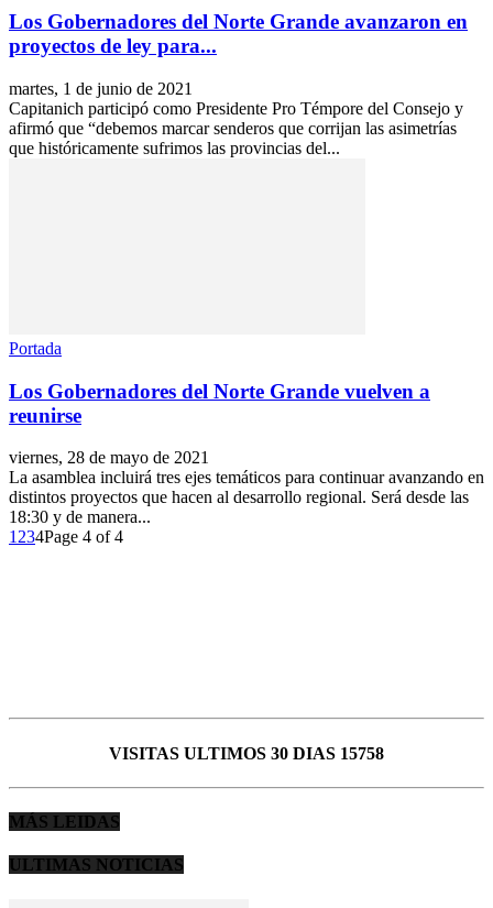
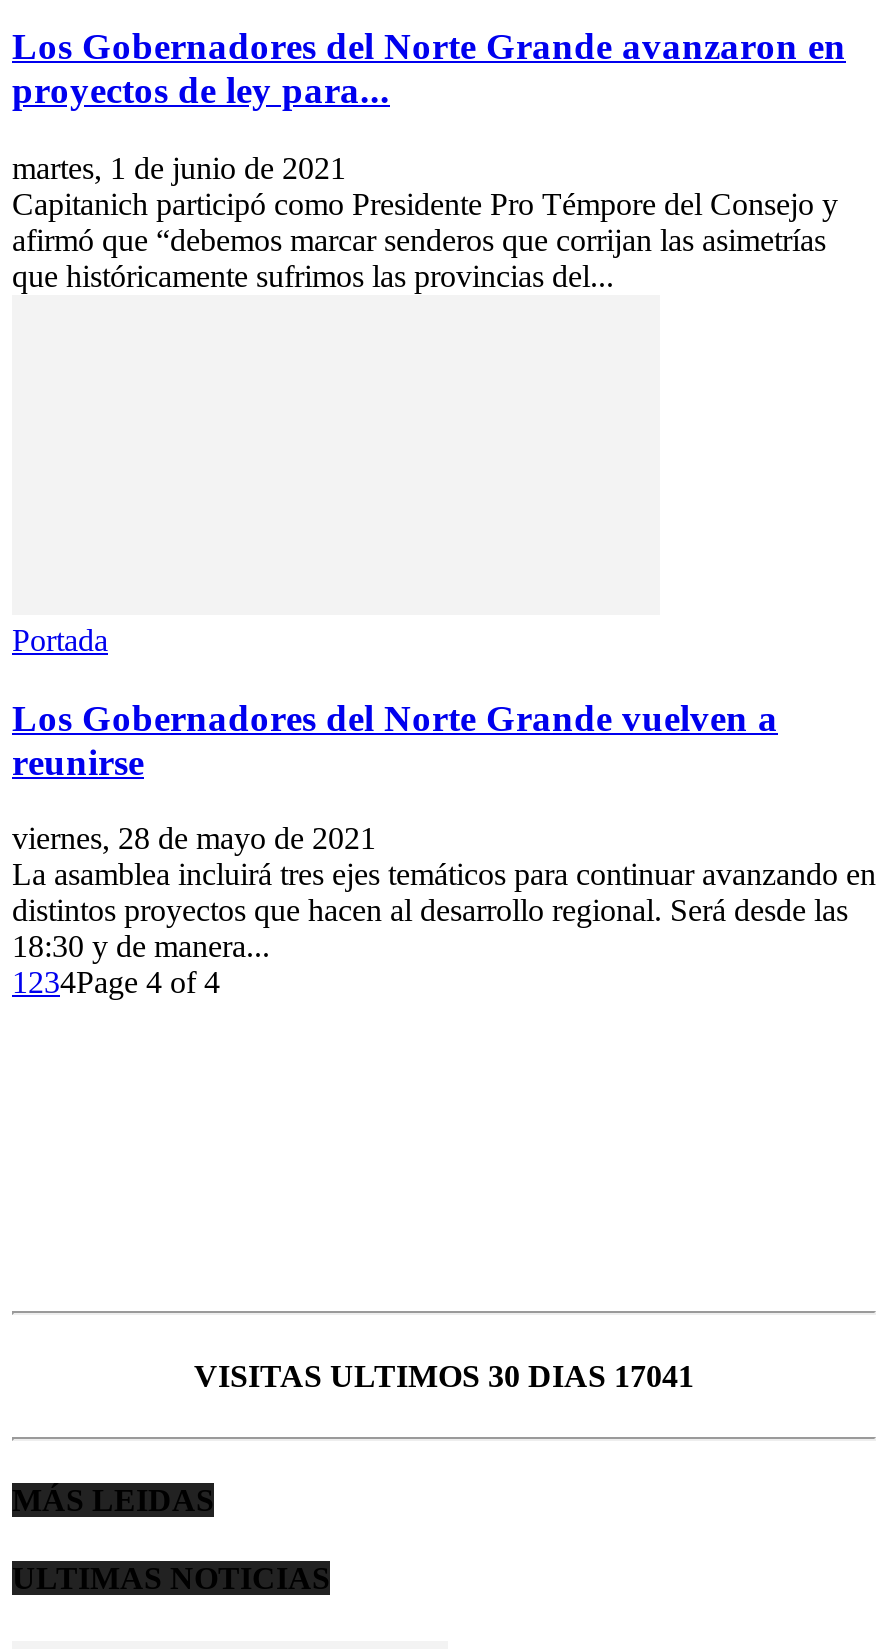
[109,744,384,762] VISITAS ULTIMOS 30 DIAS 15758 -> [194,1358,694,1392] VISITAS ULTIMOS 30 DIAS 17041

